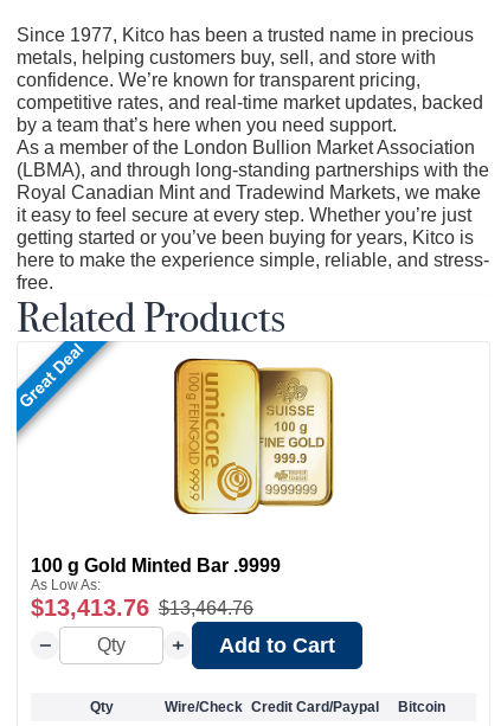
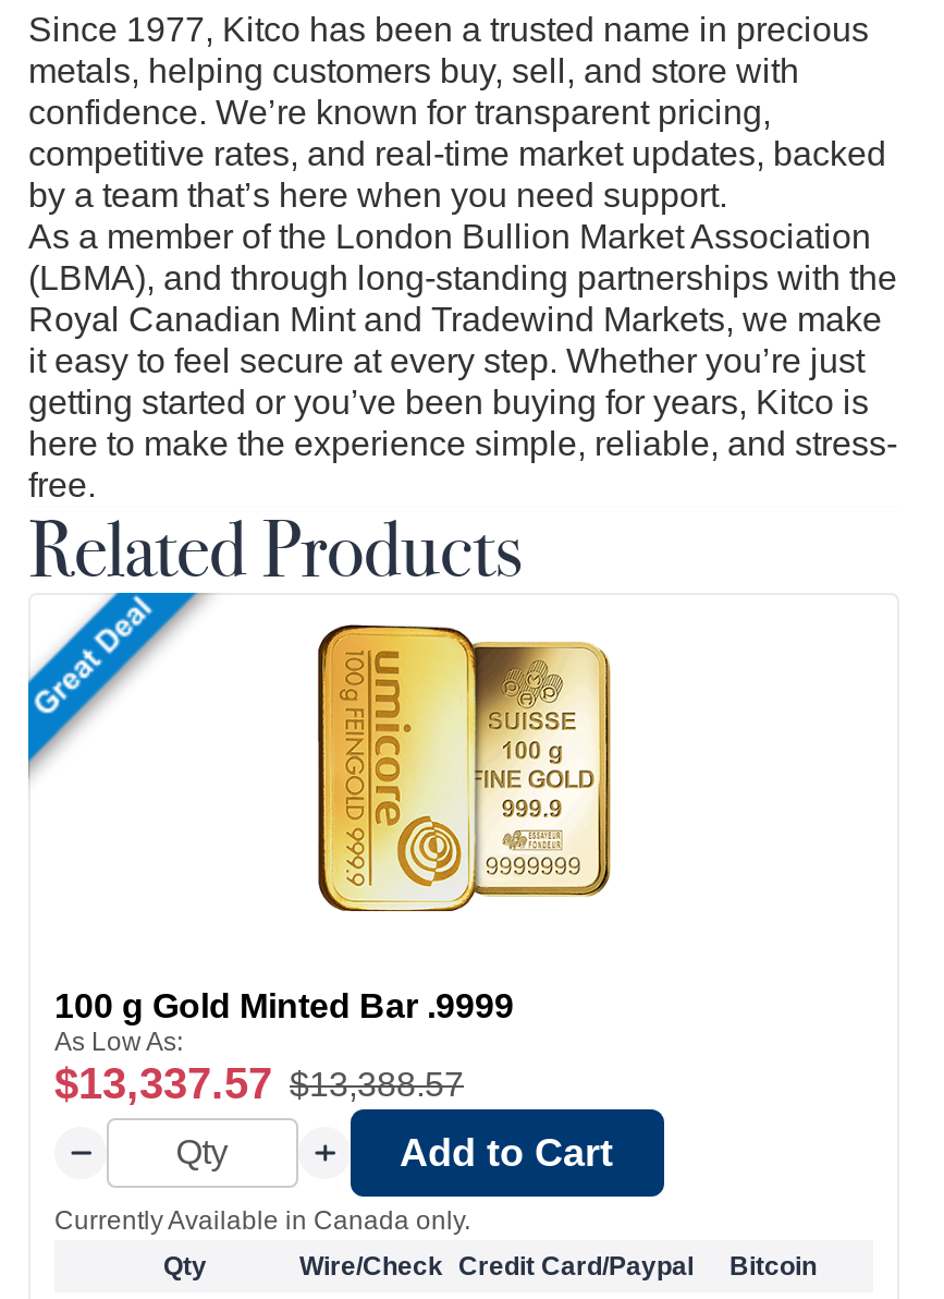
[31,595,253,621] $13,413.76 $13,464.76 -> [54,1059,464,1107] $13,337.57 $13,388.57
none -> [54,1205,470,1236] Currently Available in Canada only.

